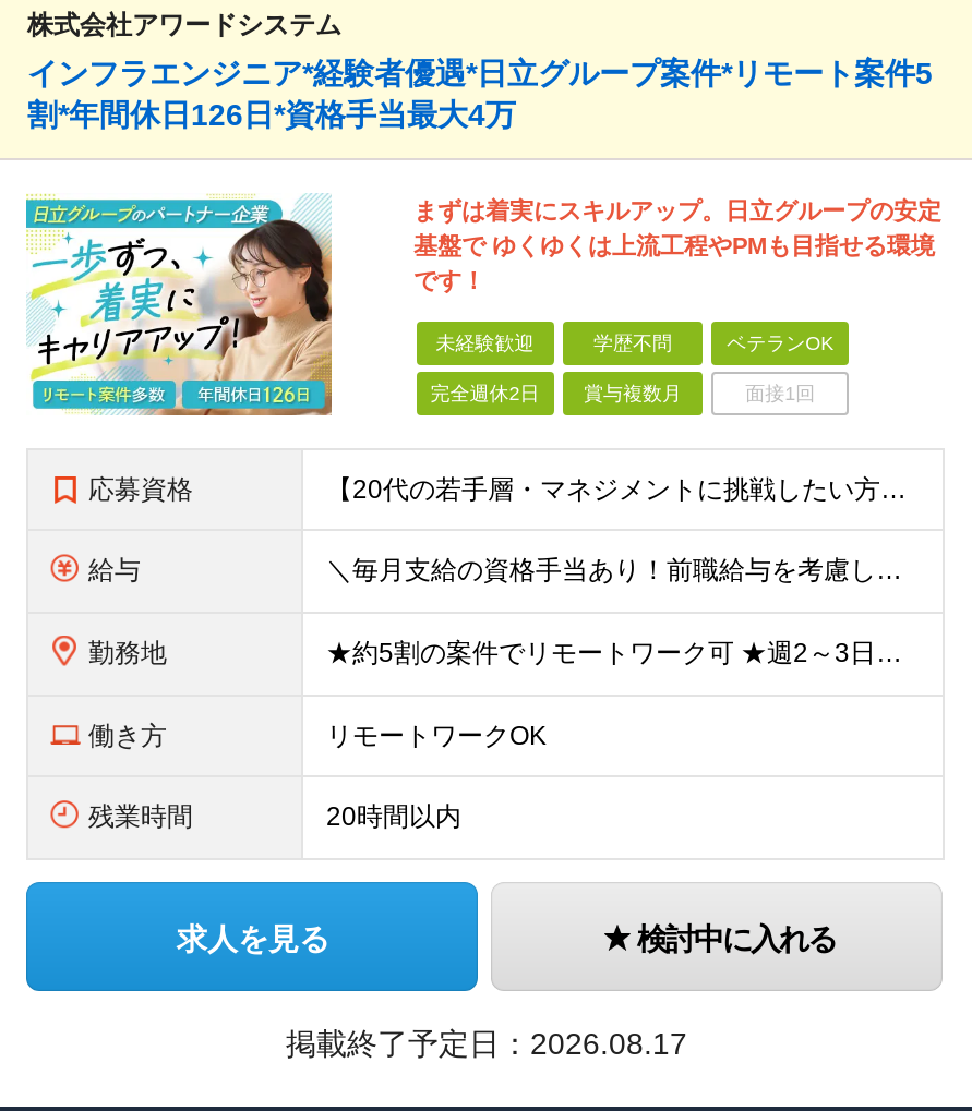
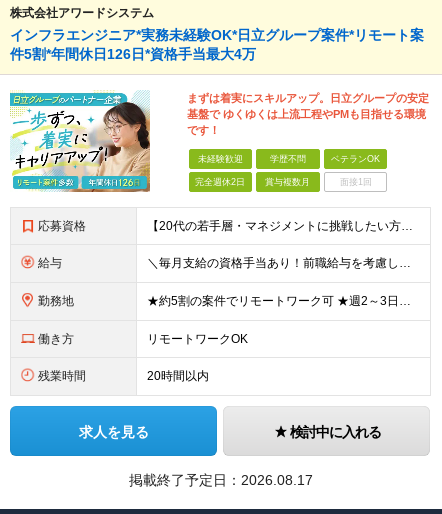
[27,56,933,132] インフラエンジニア*経験者優遇*日立グループ案件*リモート案件5 | 割*年間休日126日*資格手当最大4万 -> [10,27,424,62] インフラエンジニア*実務未経験OK*日立グループ案件*リモート案 | 件5割*年間休日126日*資格手当最大4万

